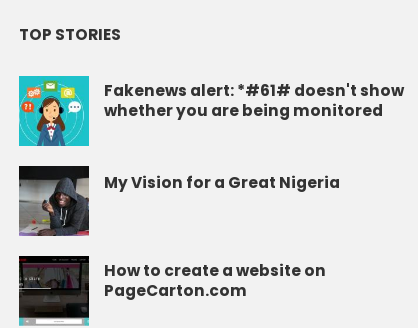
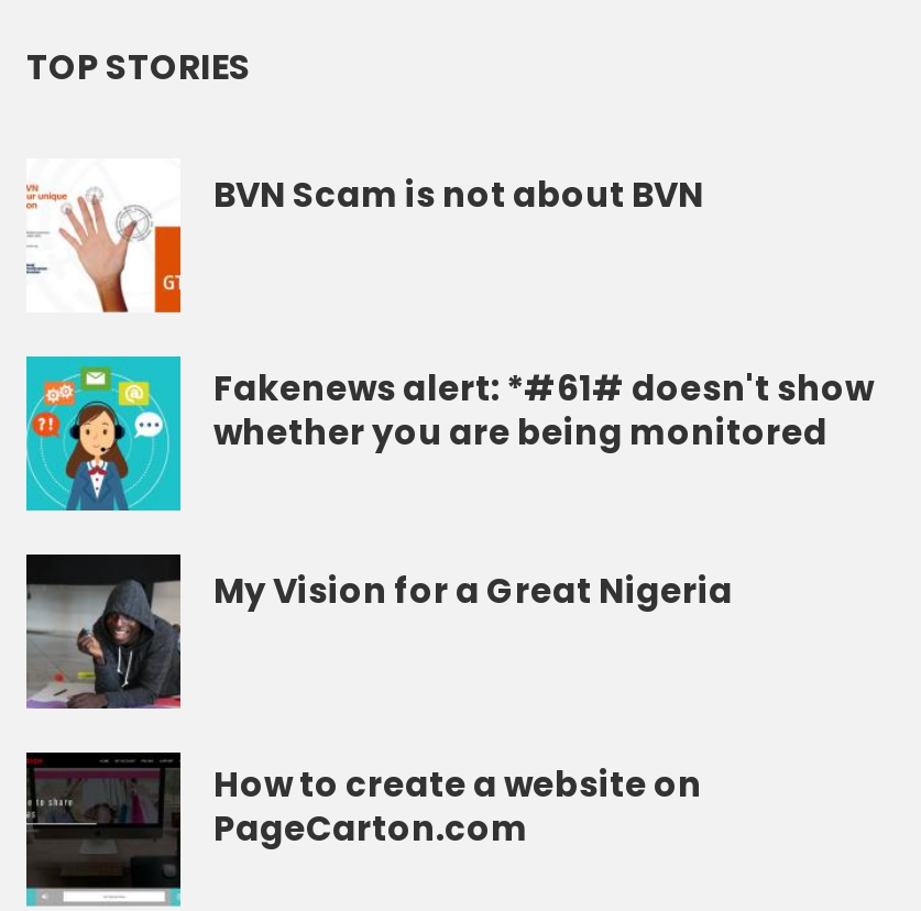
none -> [26,172,704,315] [image] | BVN Scam is not about BVN

